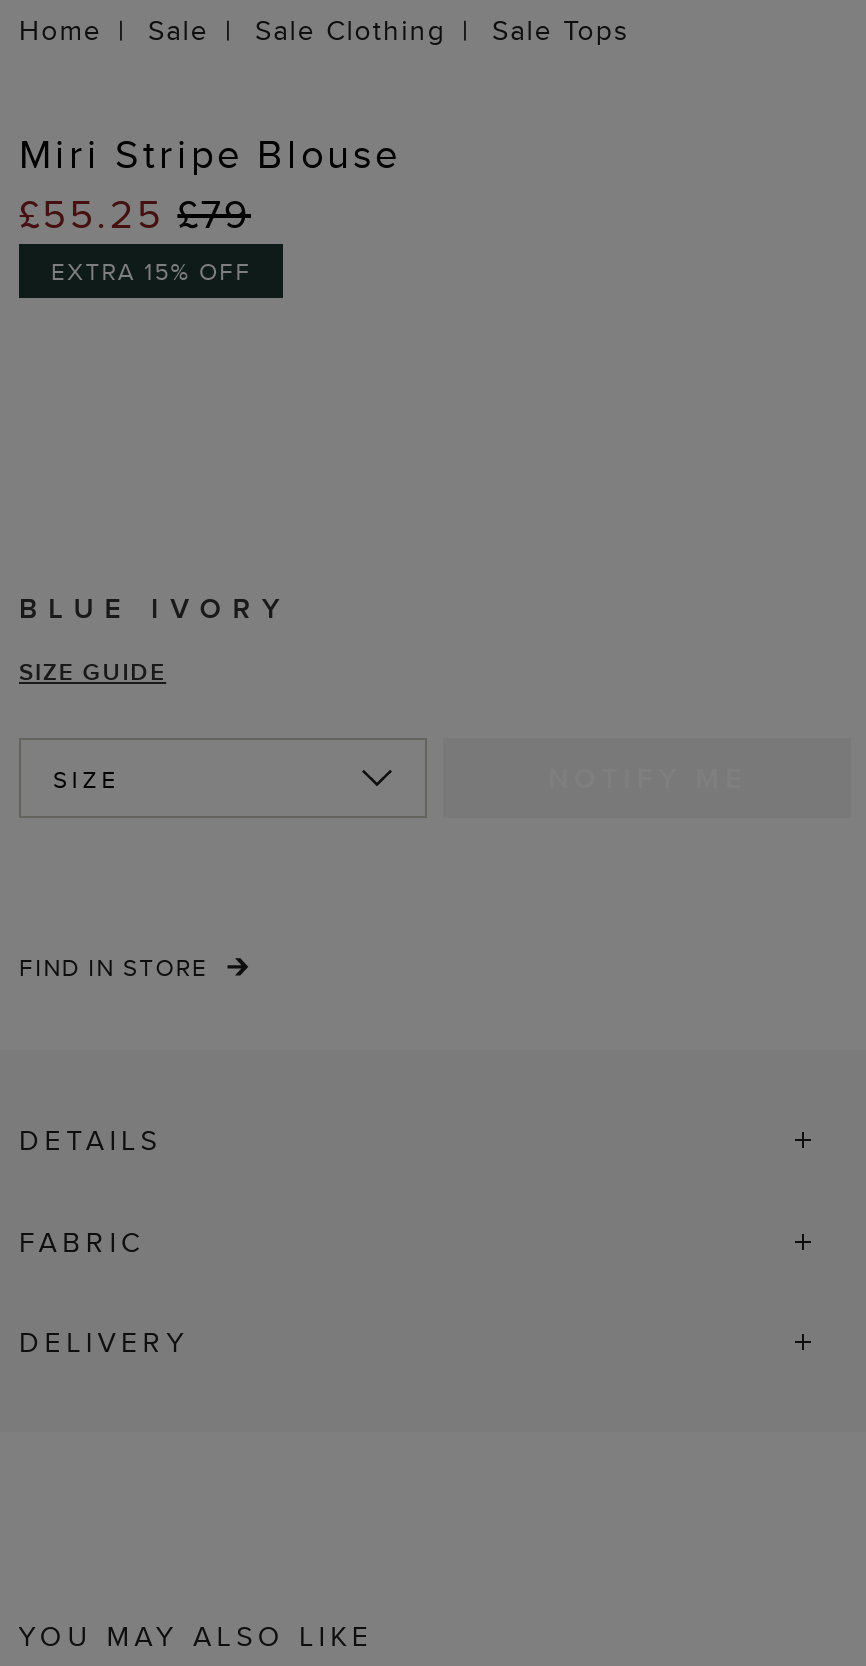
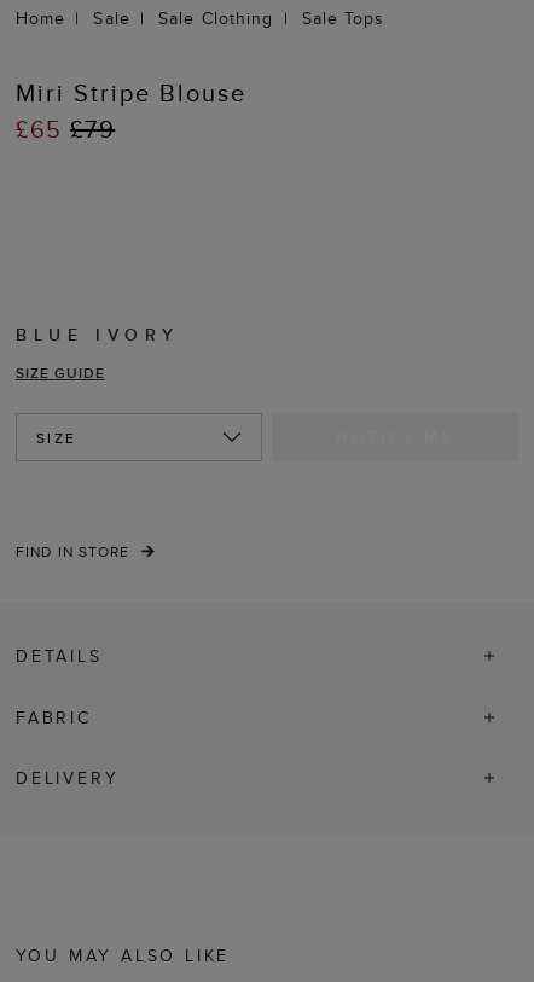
[19,184,252,288] £55.25 £79 | EXTRA 15% OFF -> [16,111,115,146] £65 £79

